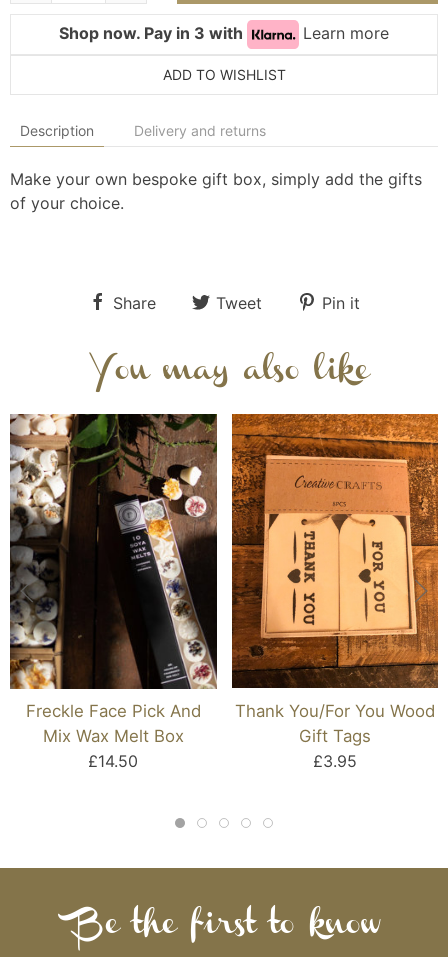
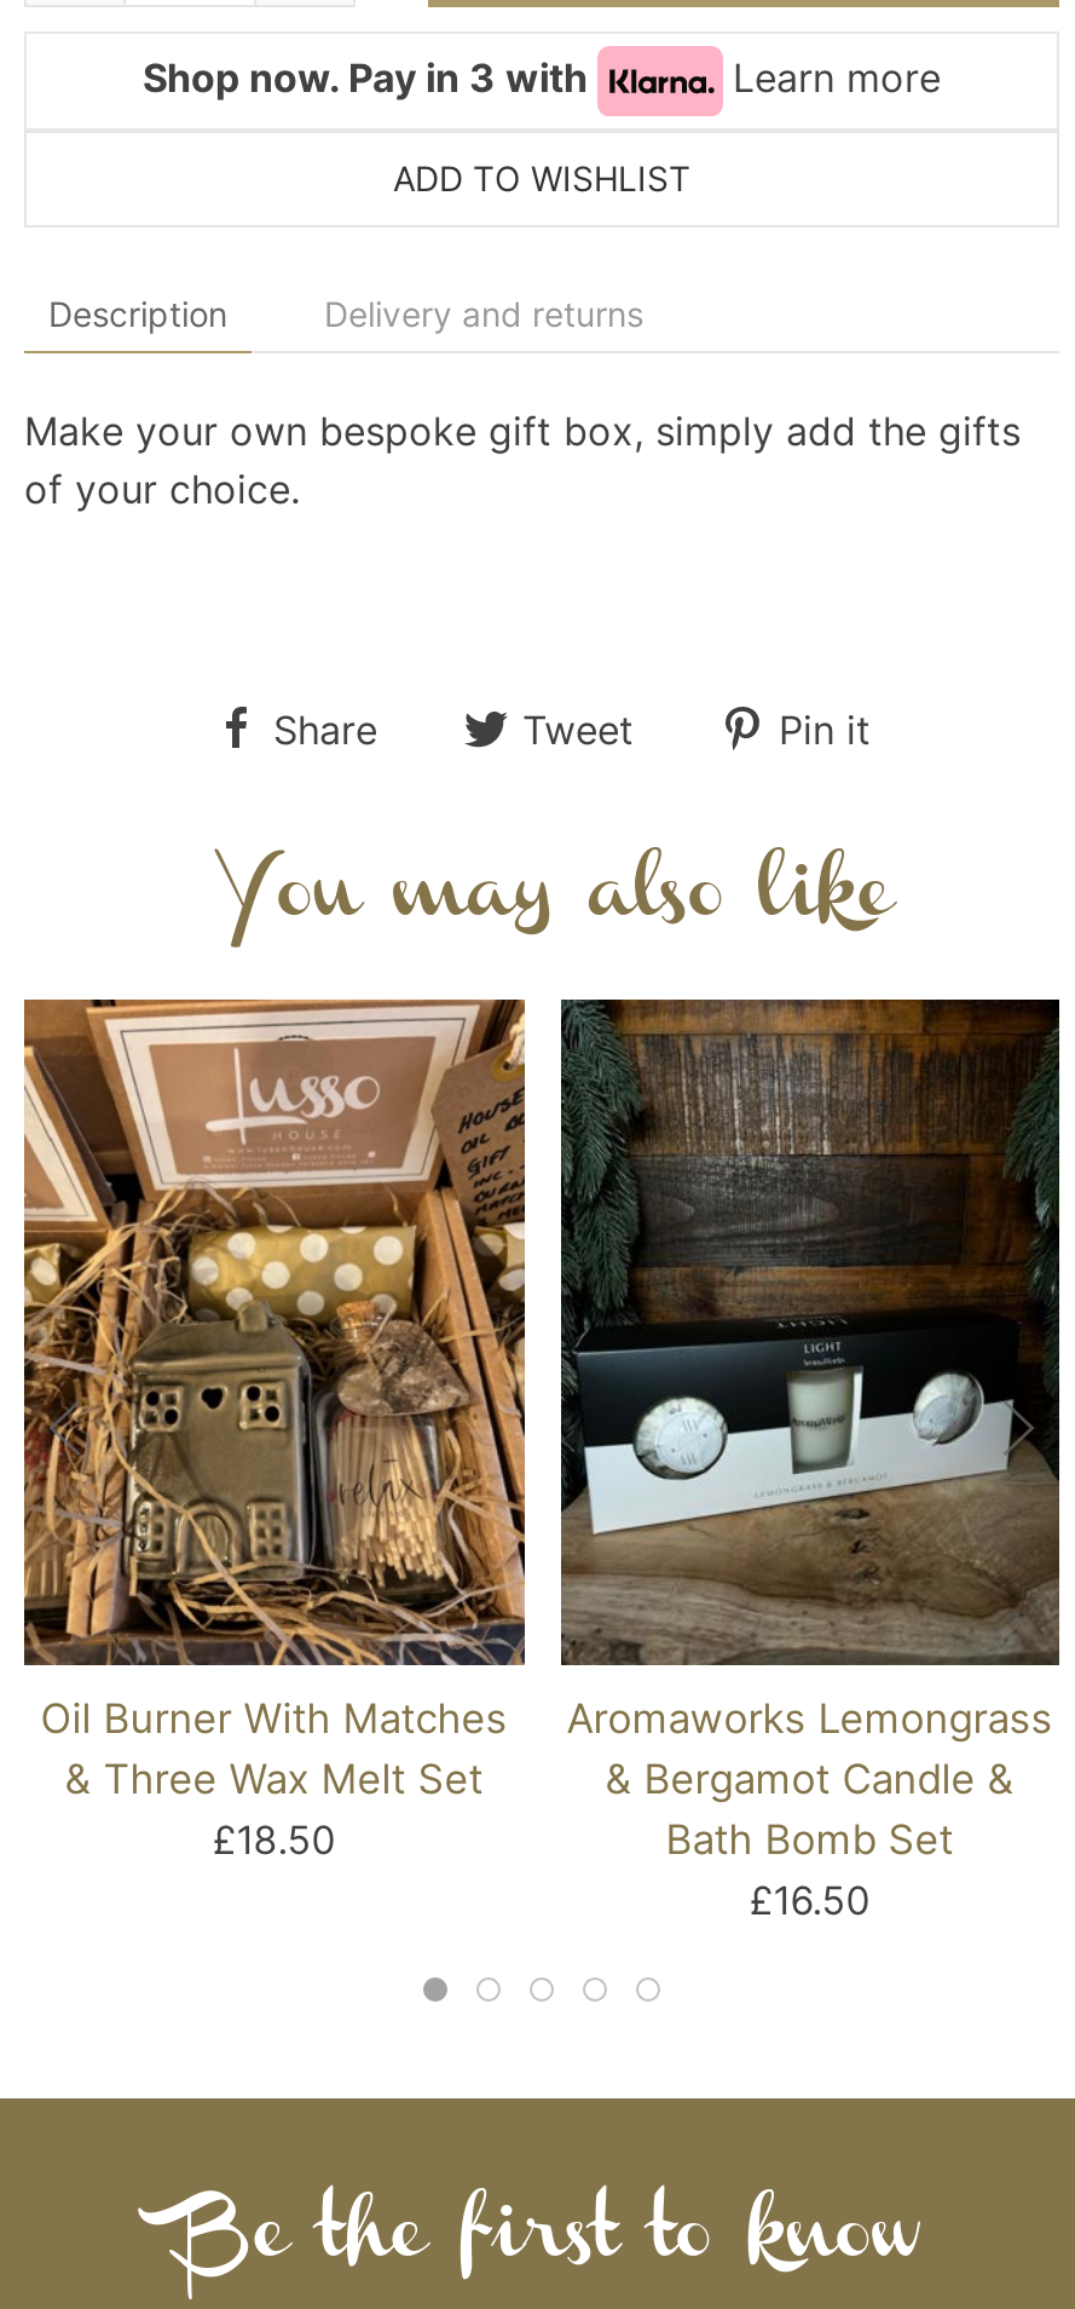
[9,413,218,771] [image] | Freckle Face Pick And | Mix Wax Melt Box | £14.50 -> [22,997,527,1864] [image] | Oil Burner With Matches | & Three Wax Melt Set | £18.50
[231,413,439,771] [image] | Thank You/For You Wood | Gift Tags | £3.95 -> [559,997,1062,1924] [image] | Aromaworks Lemongrass | & Bergamot Candle & | Bath Bomb Set | £16.50

